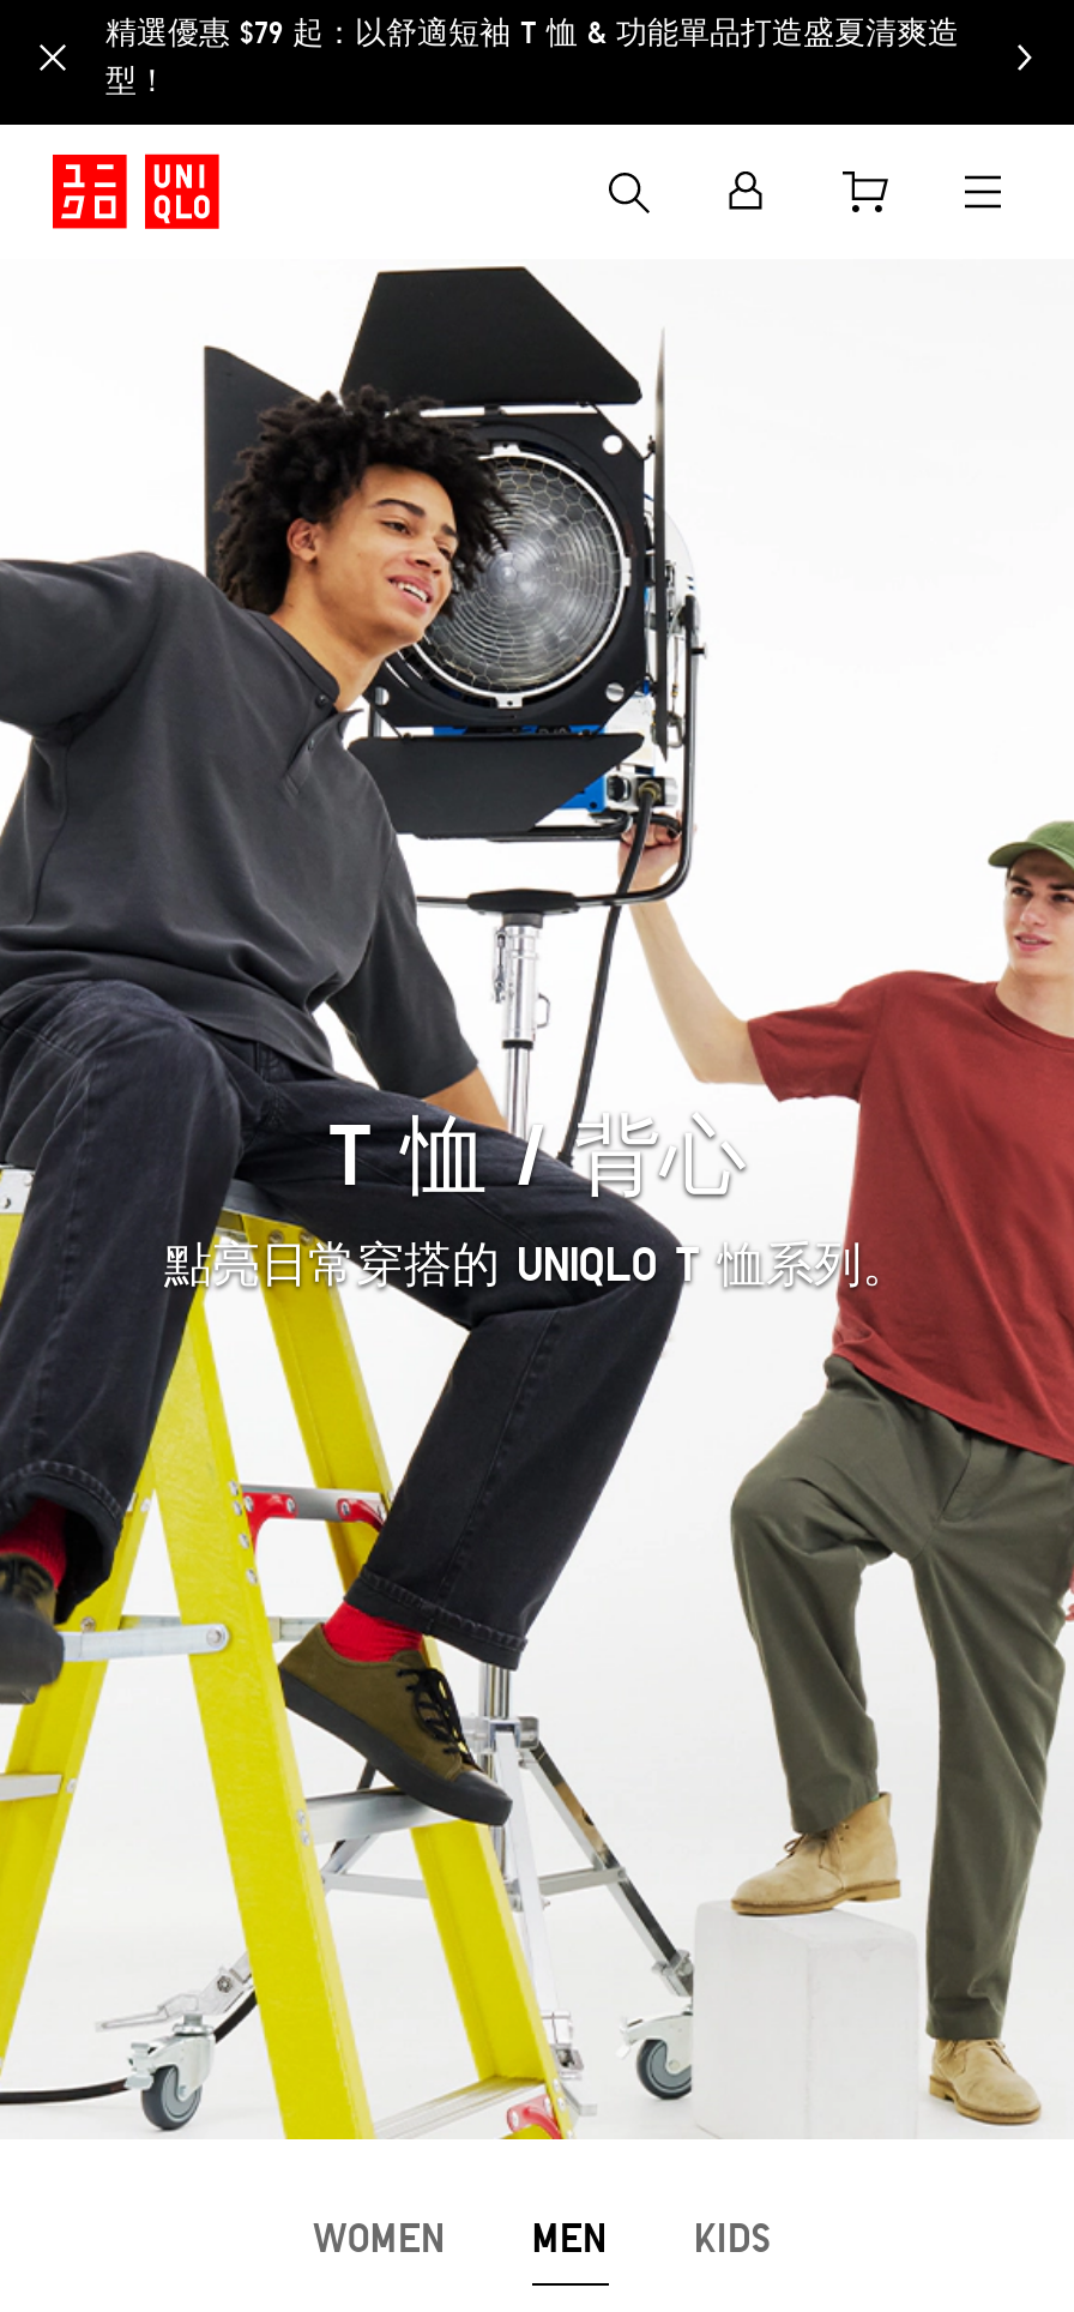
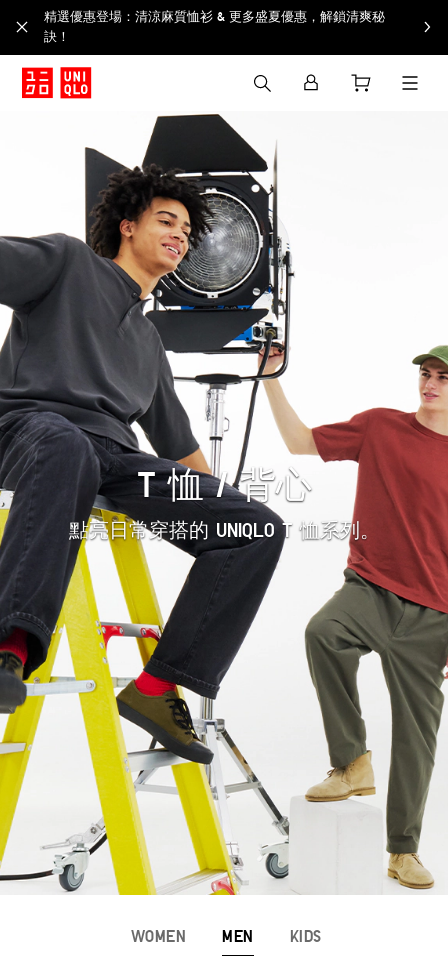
[105,14,959,98] 精選優惠 $79 起：以舒適短袖 T 恤 & 功能單品打造盛夏清爽造 | 型！ -> [44,9,385,44] 精選優惠登場：清涼麻質恤衫 & 更多盛夏優惠，解鎖清爽秘 | 訣！

